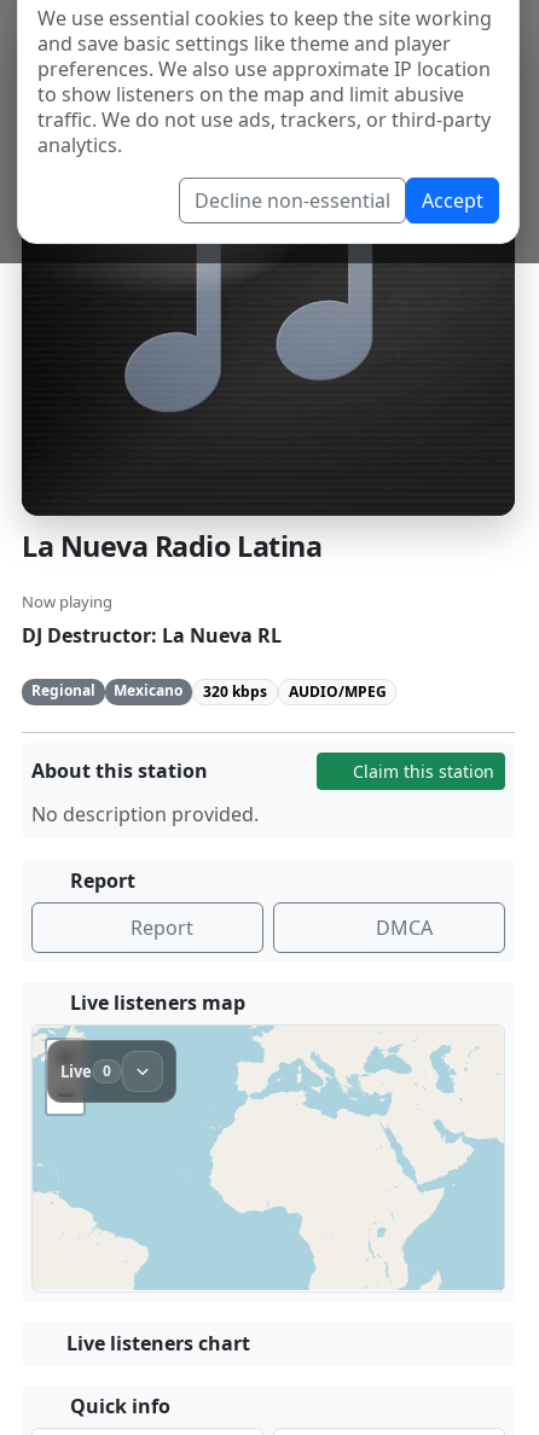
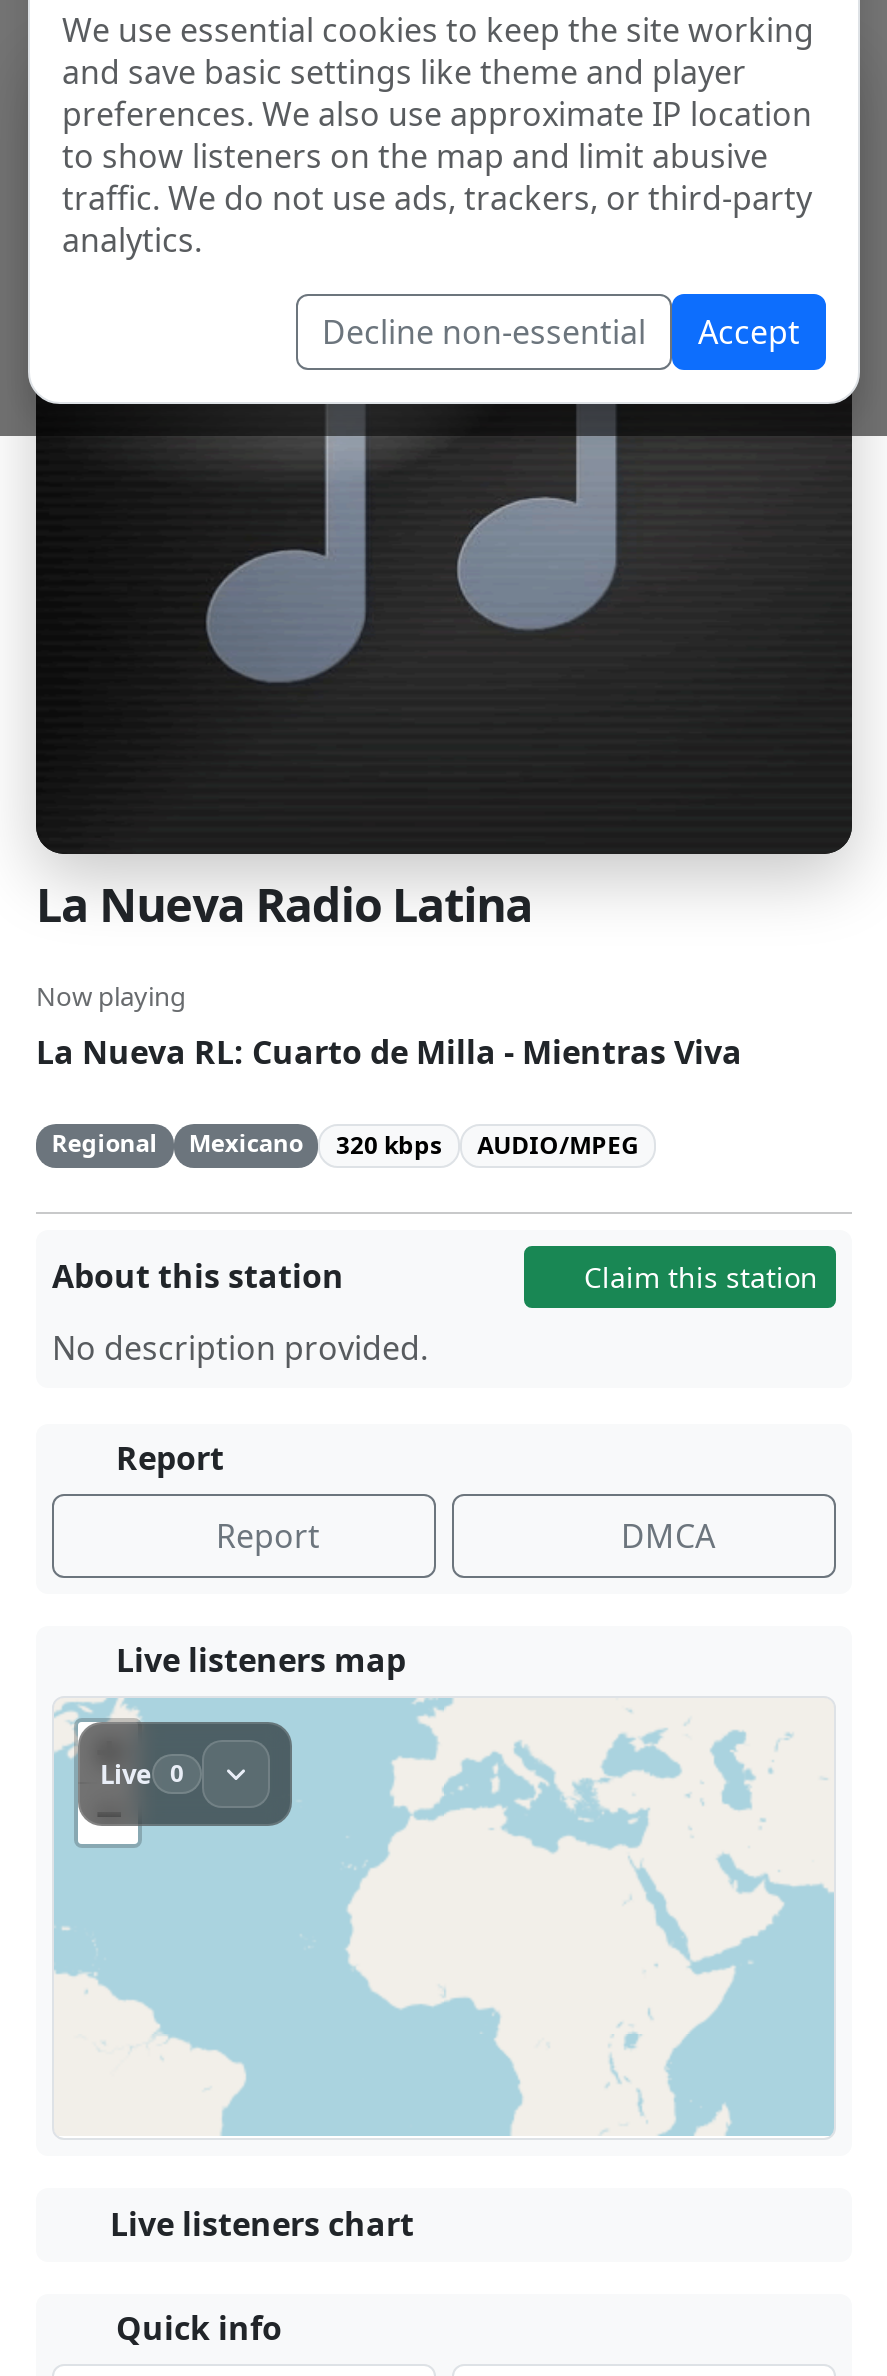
[22,622,282,649] DJ Destructor: La Nueva RL -> [36,1030,742,1074] La Nueva RL: Cuarto de Milla - Mientras Viva

